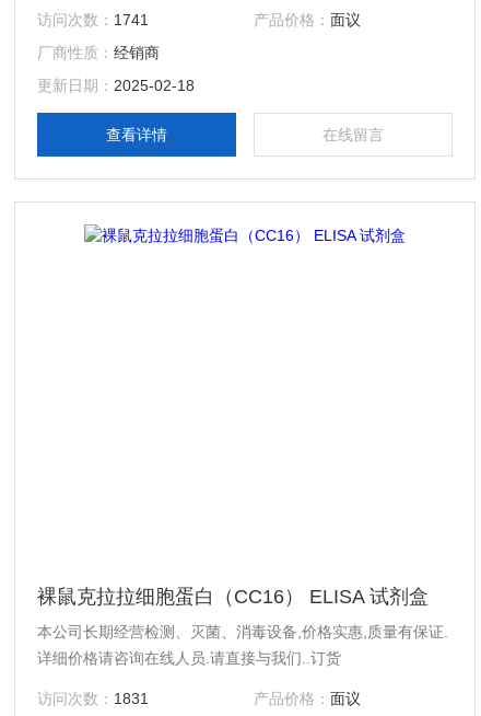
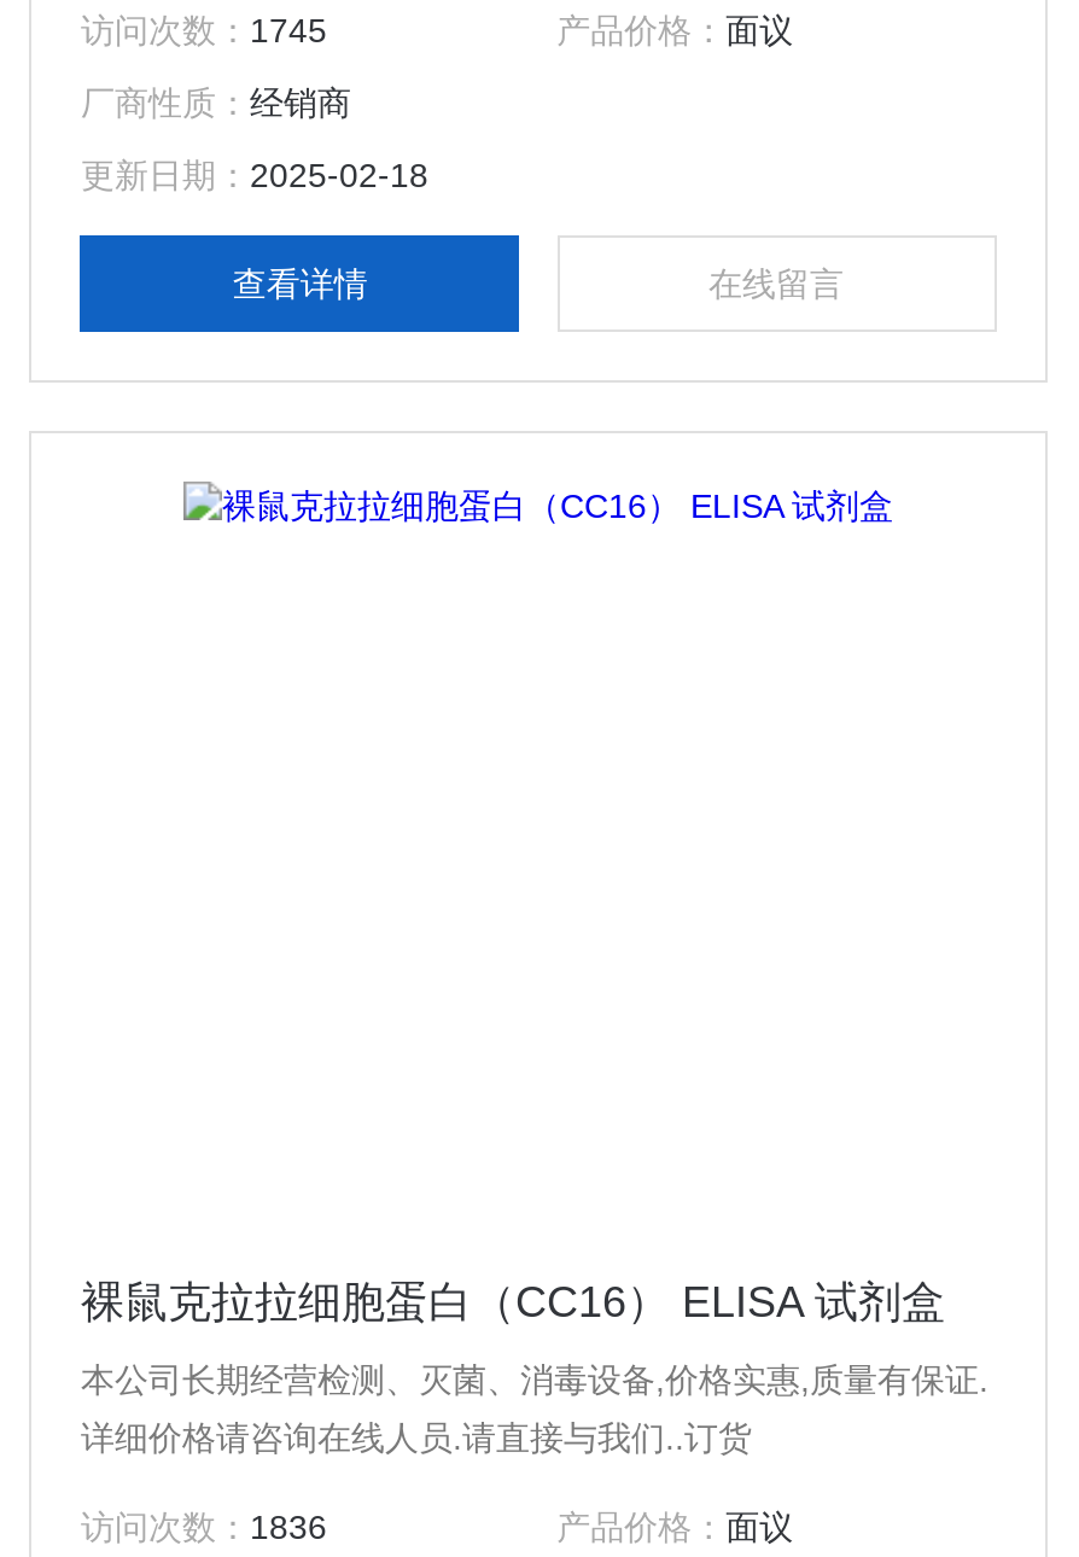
[38,11,149,28] 访问次数：1741 -> [81,11,327,49] 访问次数：1745
[38,690,149,707] 访问次数：1831 -> [81,1508,327,1546] 访问次数：1836

